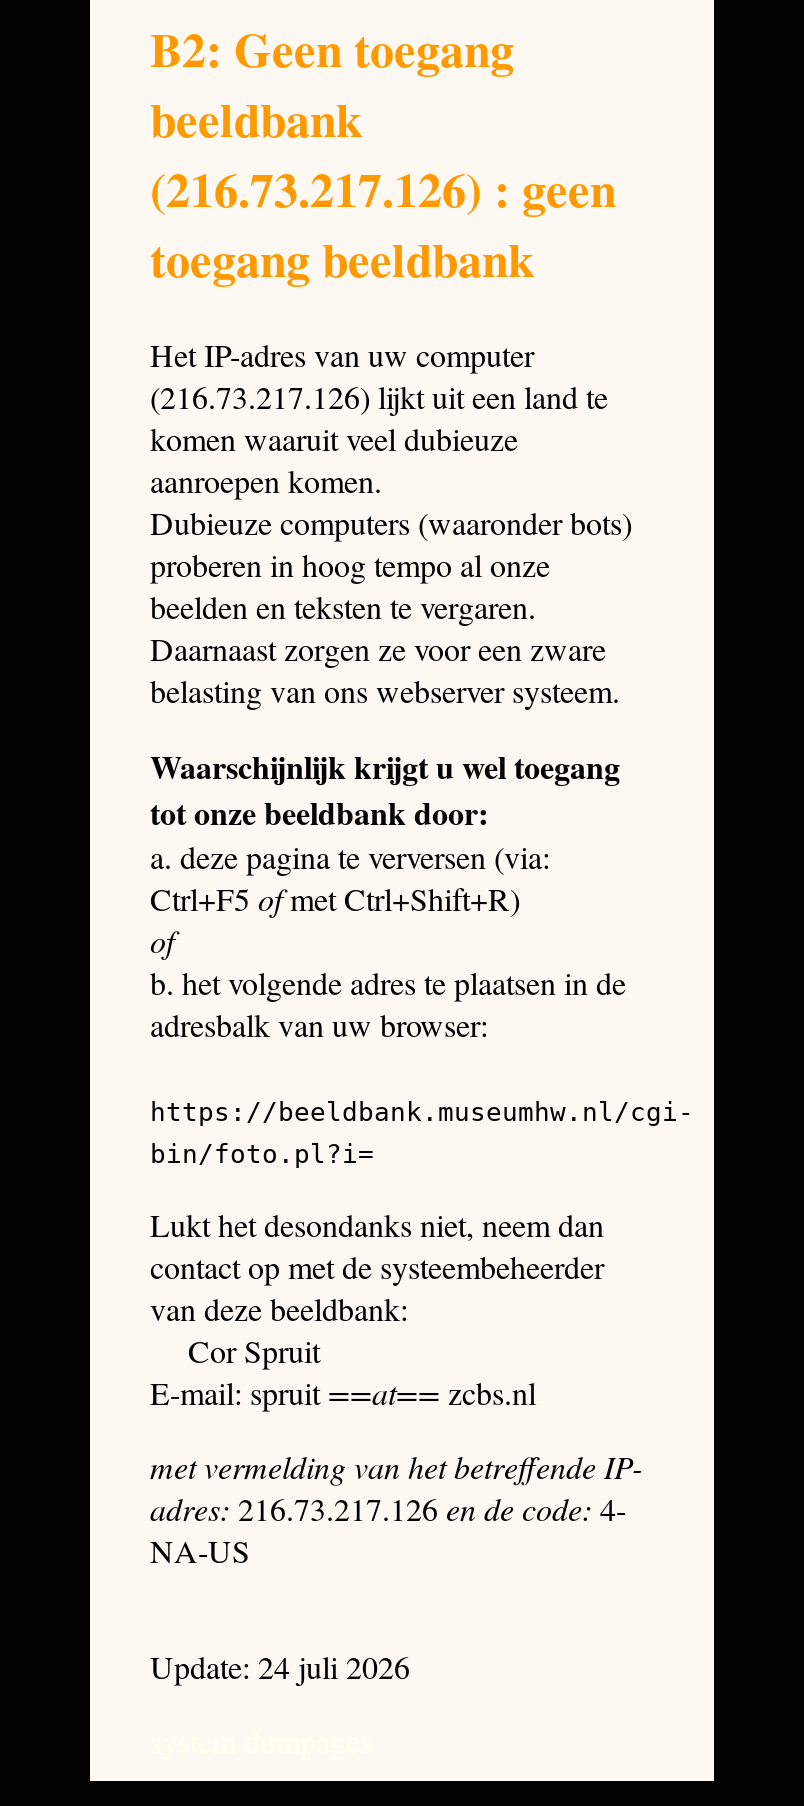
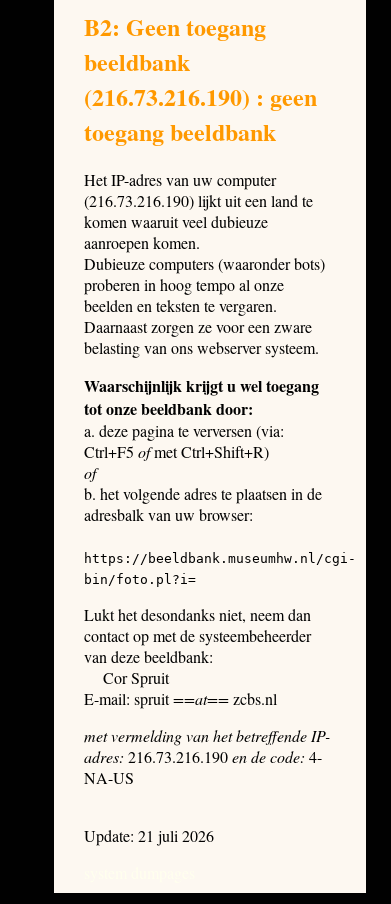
[150,153,616,223] (216.73.217.126) : geen -> [84,79,317,114] (216.73.216.190) : geen
[150,375,608,417] (216.73.217.126) lijkt uit een land te -> [84,190,313,211] (216.73.216.190) lijkt uit een land te
[150,1487,626,1529] adres: 216.73.217.126 en de code: 4- -> [84,746,322,767] adres: 216.73.216.190 en de code: 4-
[150,1645,410,1687] Update: 24 juli 2026 -> [84,825,214,846] Update: 21 juli 2026

